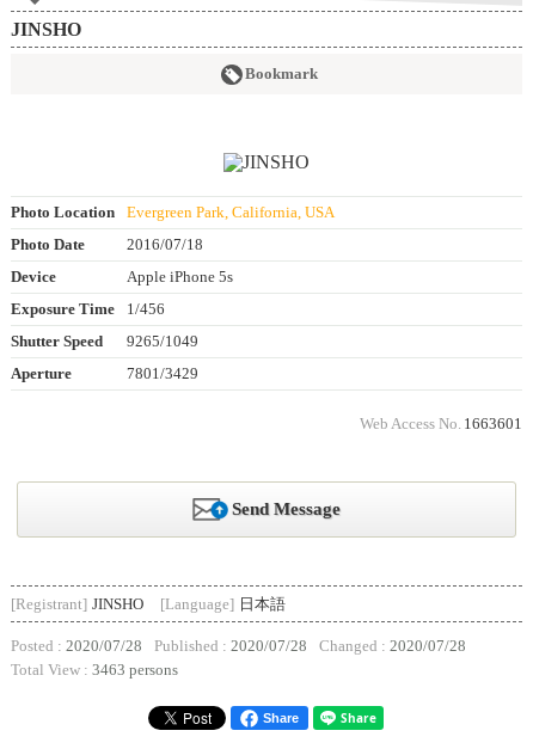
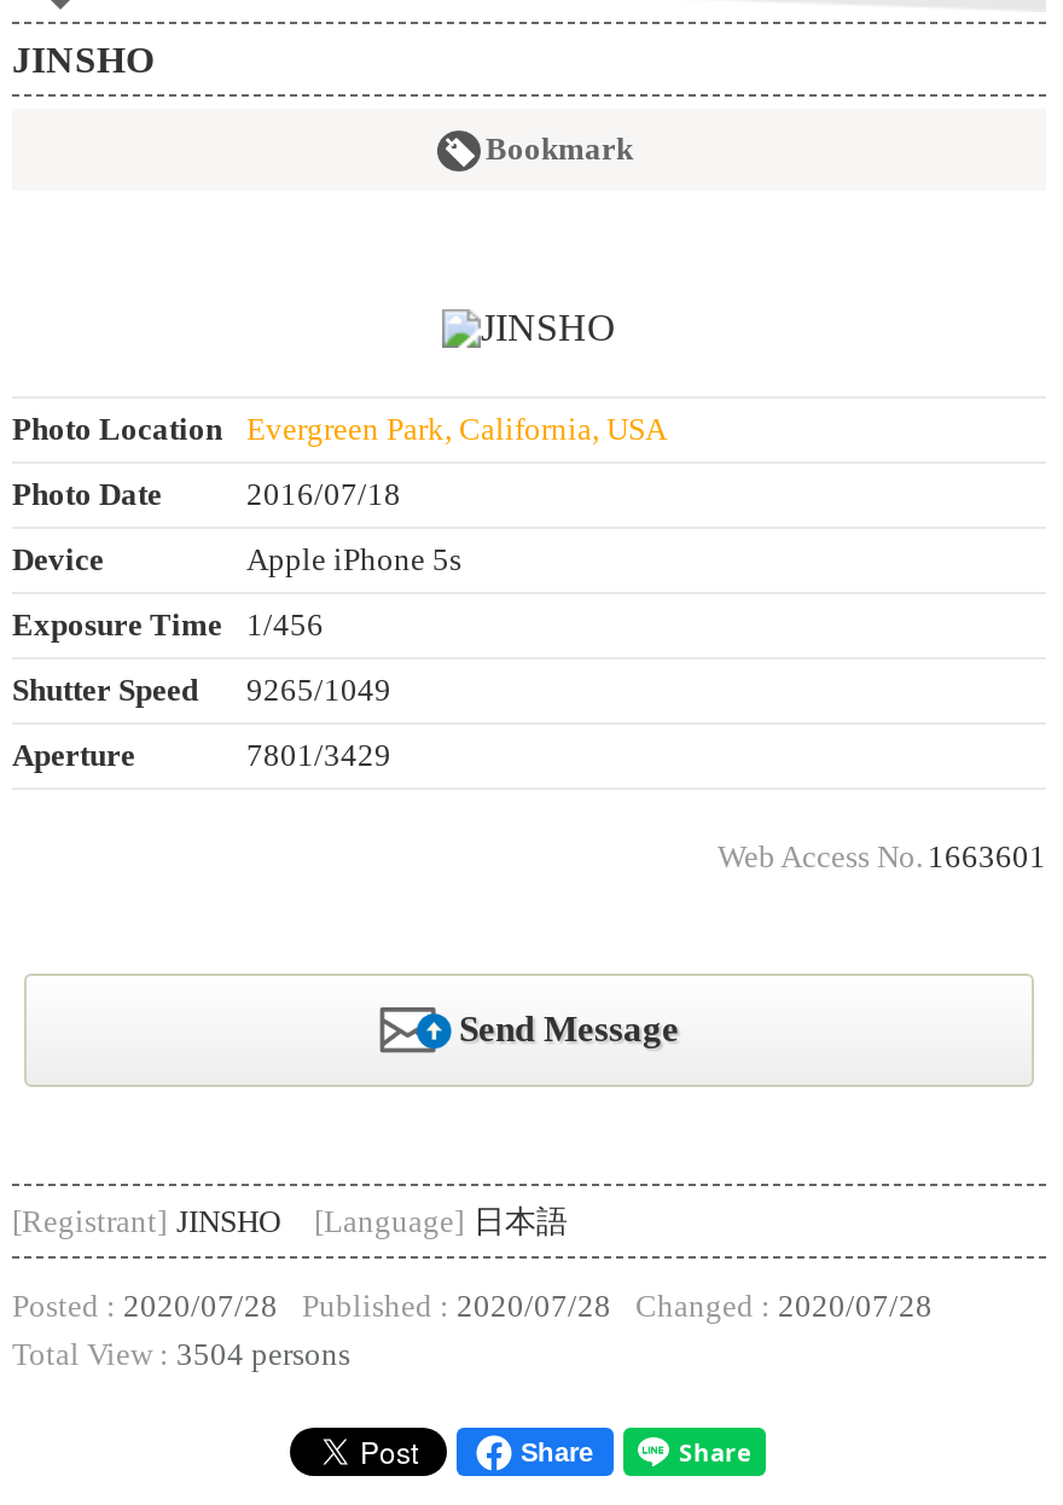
[11,662,178,679] Total View : 3463 persons -> [12,1339,350,1373] Total View : 3504 persons

